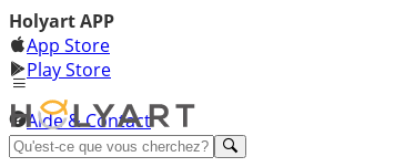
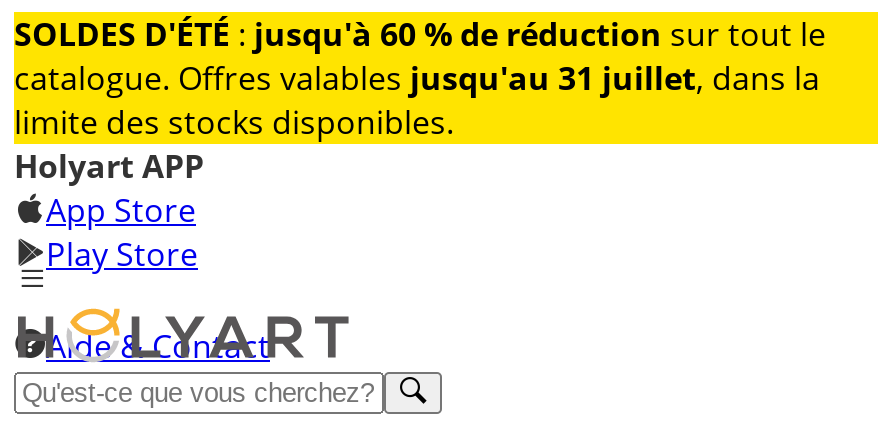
none -> [14,10,880,146] [image] | SOLDES D'ÉTÉ: jusqu'à 60 % de réduction sur tout le | catalogue. Offres valables jusqu'au 31 juillet, dans la | limite des stocks disponibles.

